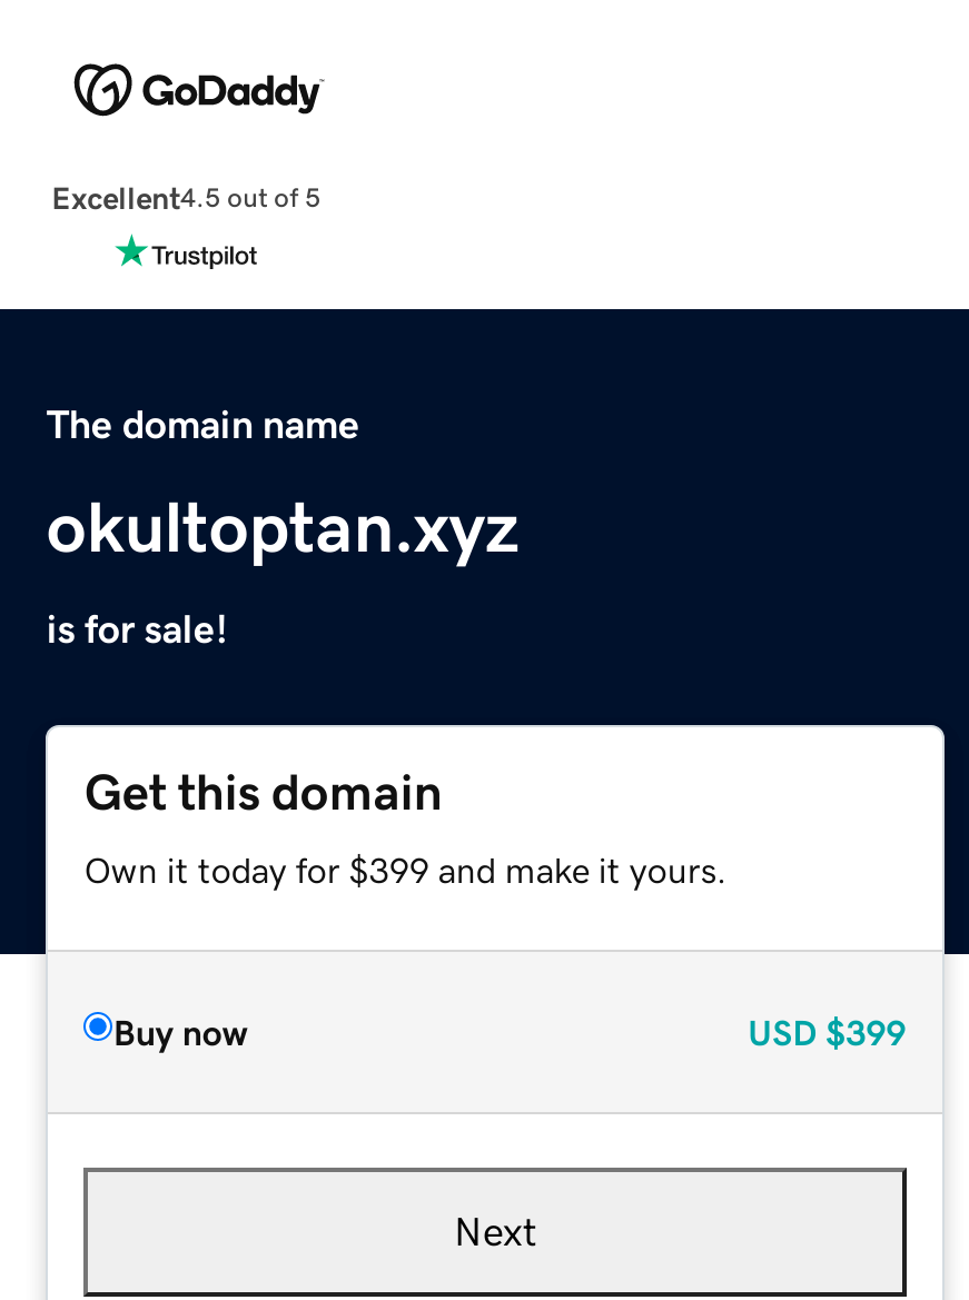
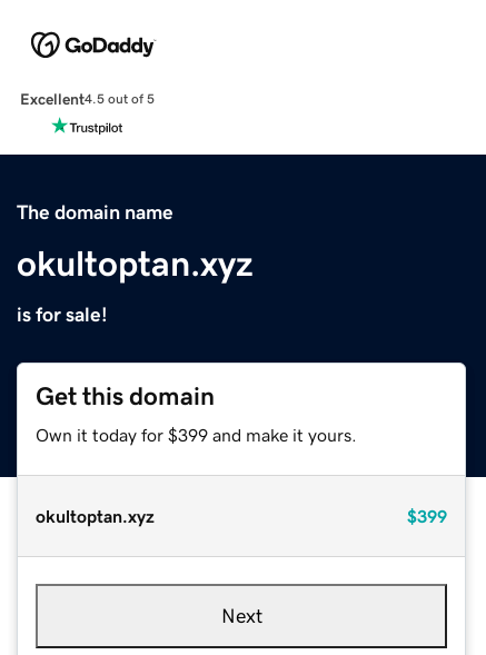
[113,1013,906,1049] Buy now | USD $399 -> [36,507,447,524] okultoptan.xyz | $399

